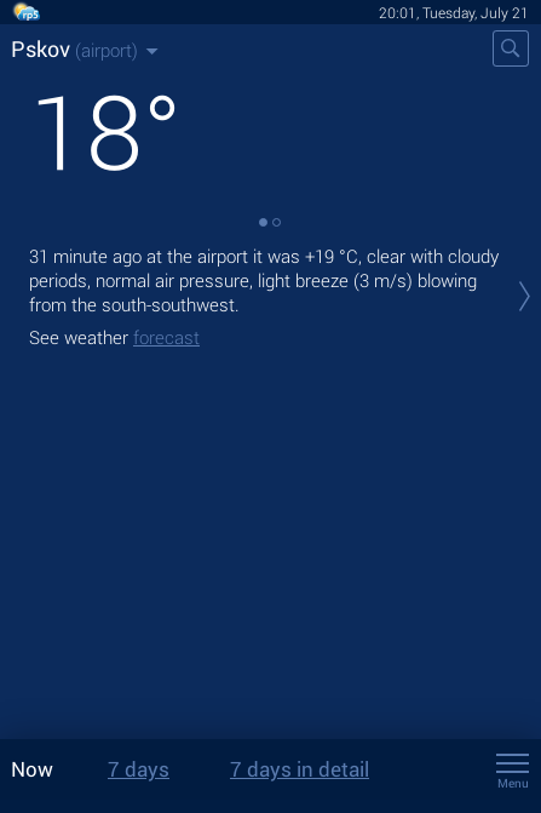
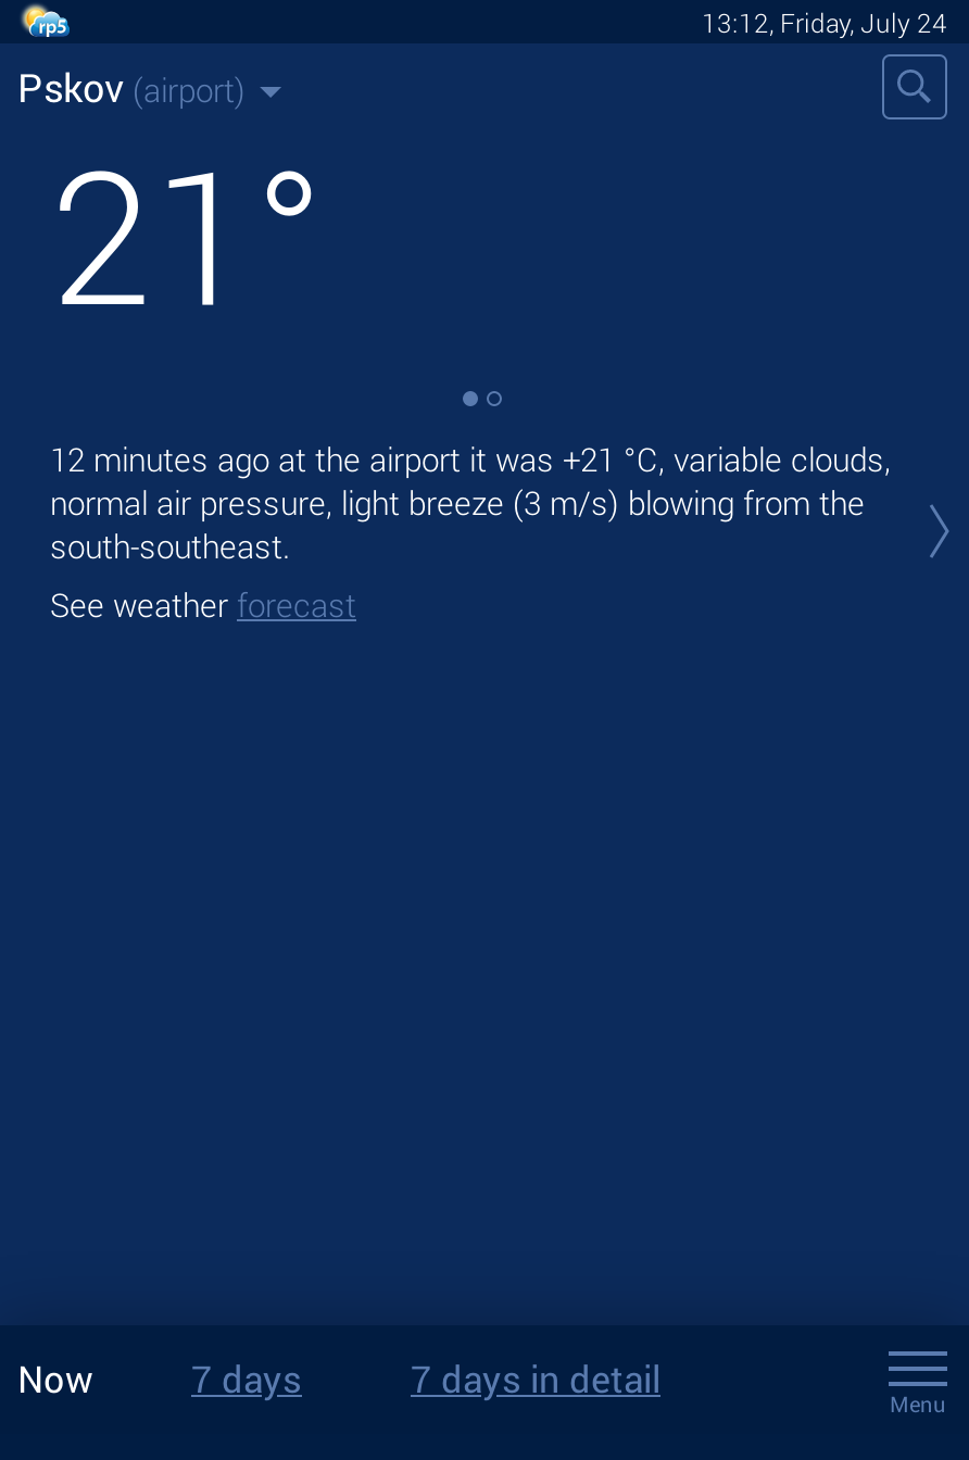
[379,2,529,22] 20:01, Tuesday, July 21 -> [702,4,947,39] 13:12, Friday, July 24
[29,62,499,316] 18 ° | 31 minute ago at the airport it was +19 °C, clear with cloudy | periods, normal air pressure, light breeze (3 m/s) blowing | from the south-southwest. -> [50,111,891,567] 21 ° | 12 minutes ago at the airport it was +21 °C, variable clouds, | normal air pressure, light breeze (3 m/s) blowing from the | south-southeast.

